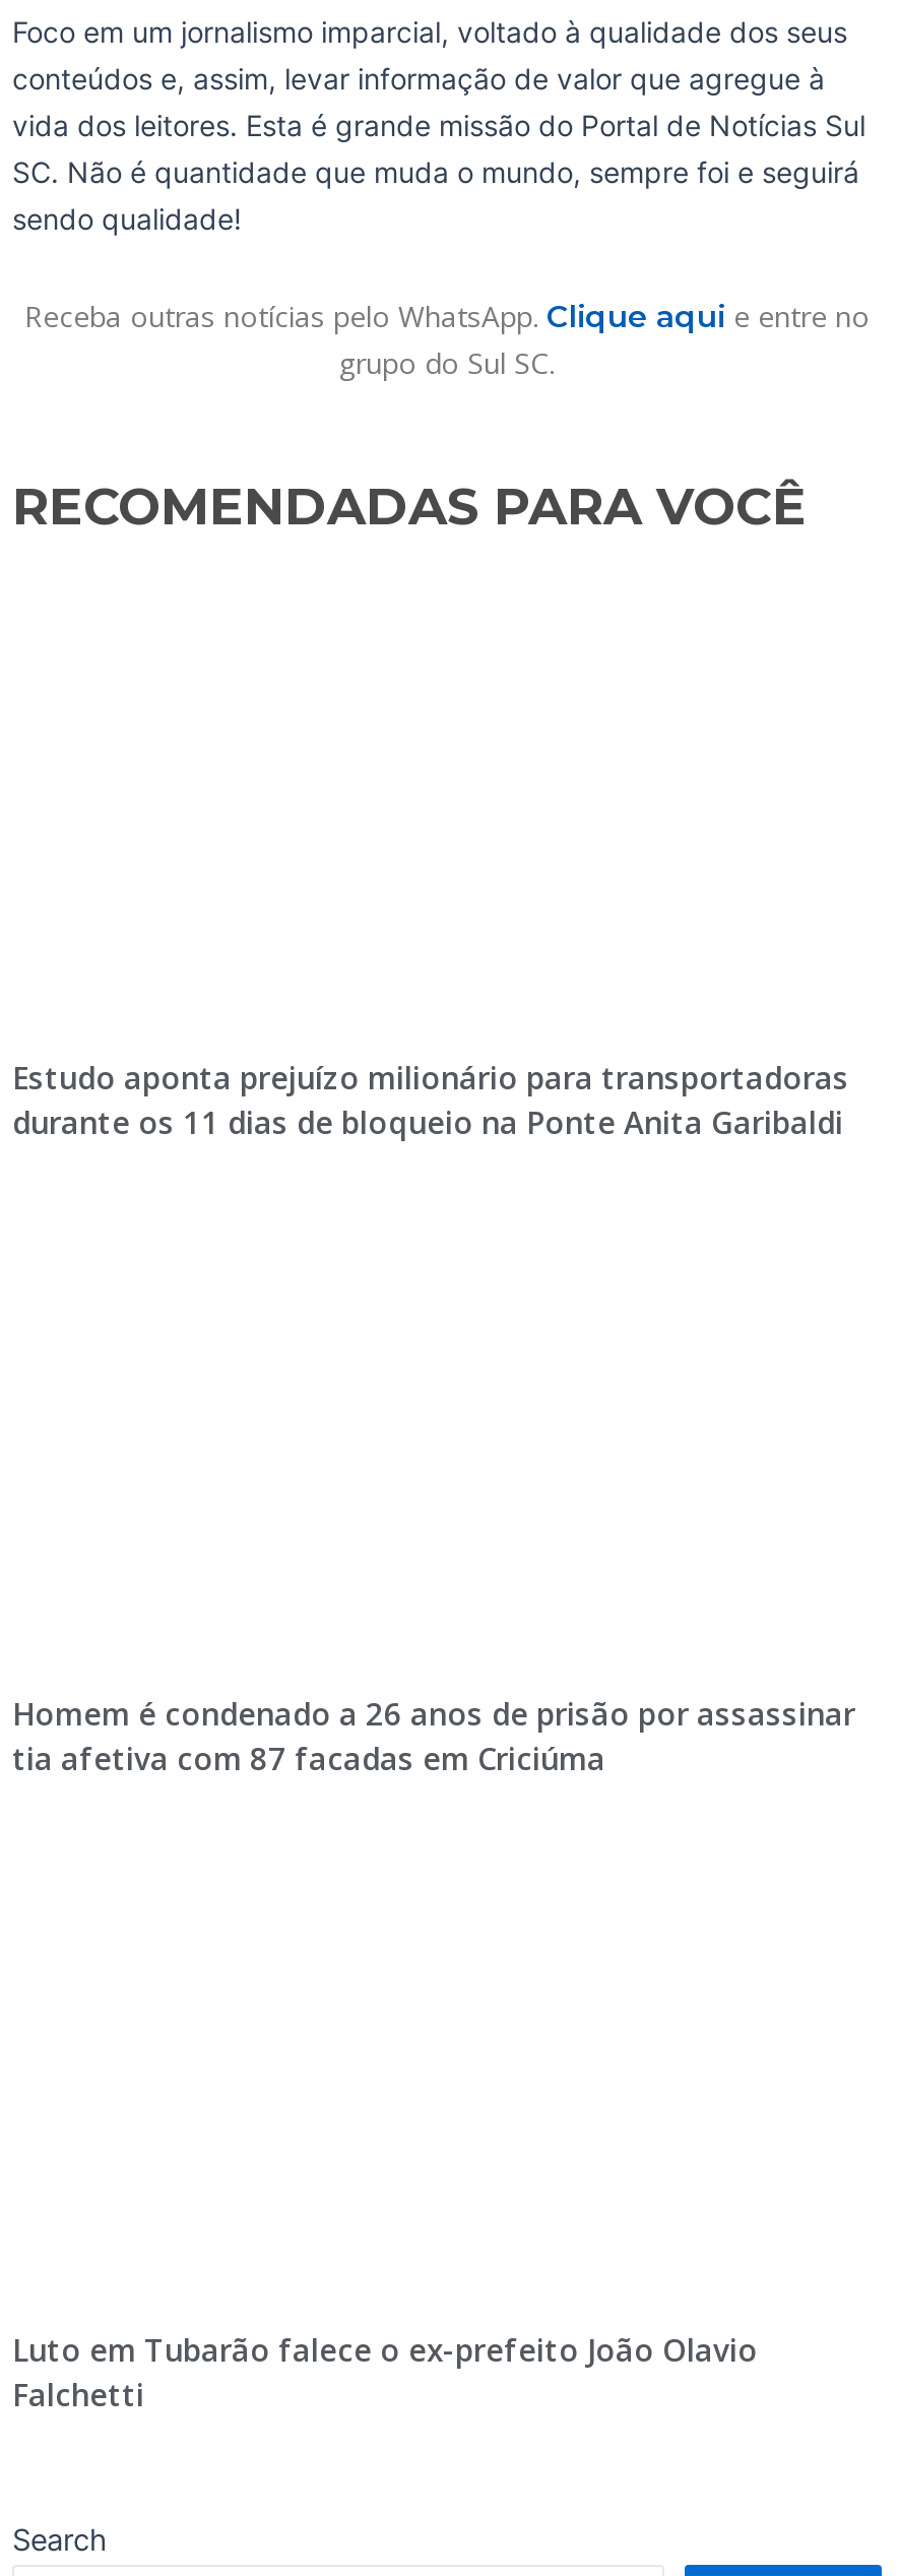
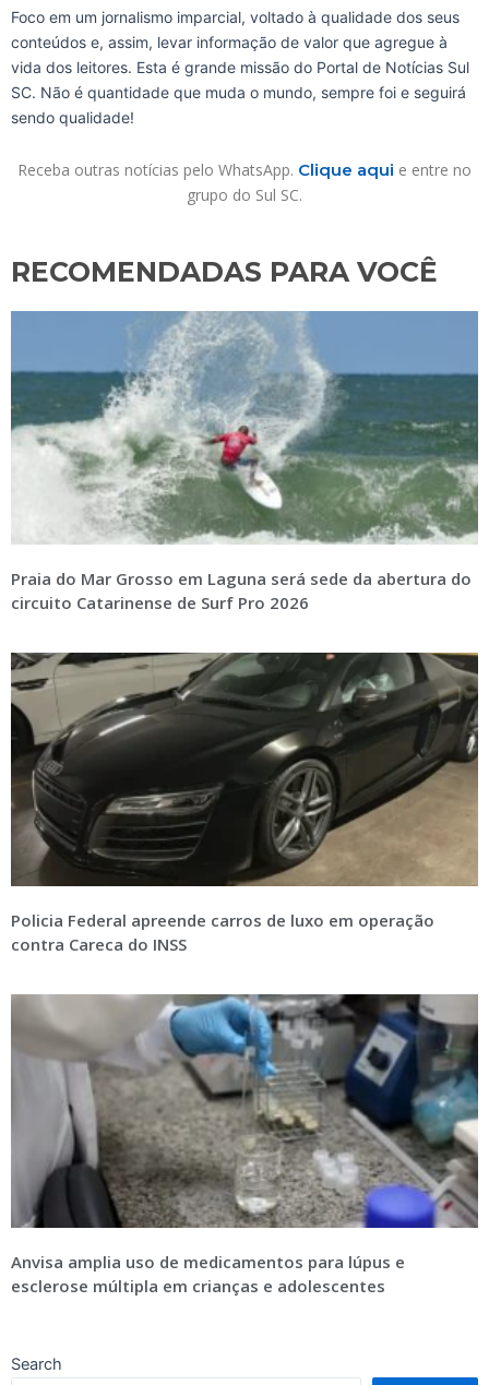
none -> [10,310,479,546] [image]
none -> [10,652,479,887] [image]
none -> [10,993,479,1229] [image]
[12,1057,849,1143] Estudo aponta prejuízo milionário para transportadoras | durante os 11 dias de bloqueio na Ponte Anita Garibaldi -> [11,568,472,614] Praia do Mar Grosso em Laguna será sede da abertura do | circuito Catarinense de Surf Pro 2026
[12,1693,855,1779] Homem é condenado a 26 anos de prisão por assassinar | tia afetiva com 87 facadas em Criciúma -> [11,909,434,955] Policia Federal apreende carros de luxo em operação | contra Careca do INSS
[12,2329,758,2415] Luto em Tubarão falece o ex-prefeito João Olavio | Falchetti -> [11,1251,405,1297] Anvisa amplia uso de medicamentos para lúpus e | esclerose múltipla em crianças e adolescentes

